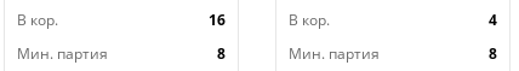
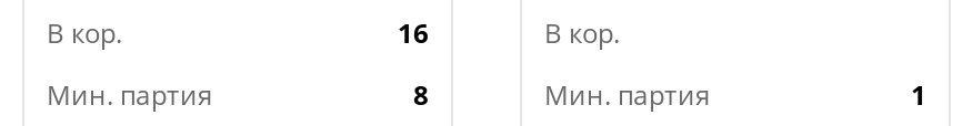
[489,10,497,30] 4 -> none
[489,43,497,64] 8 -> [911,76,926,114] 1

